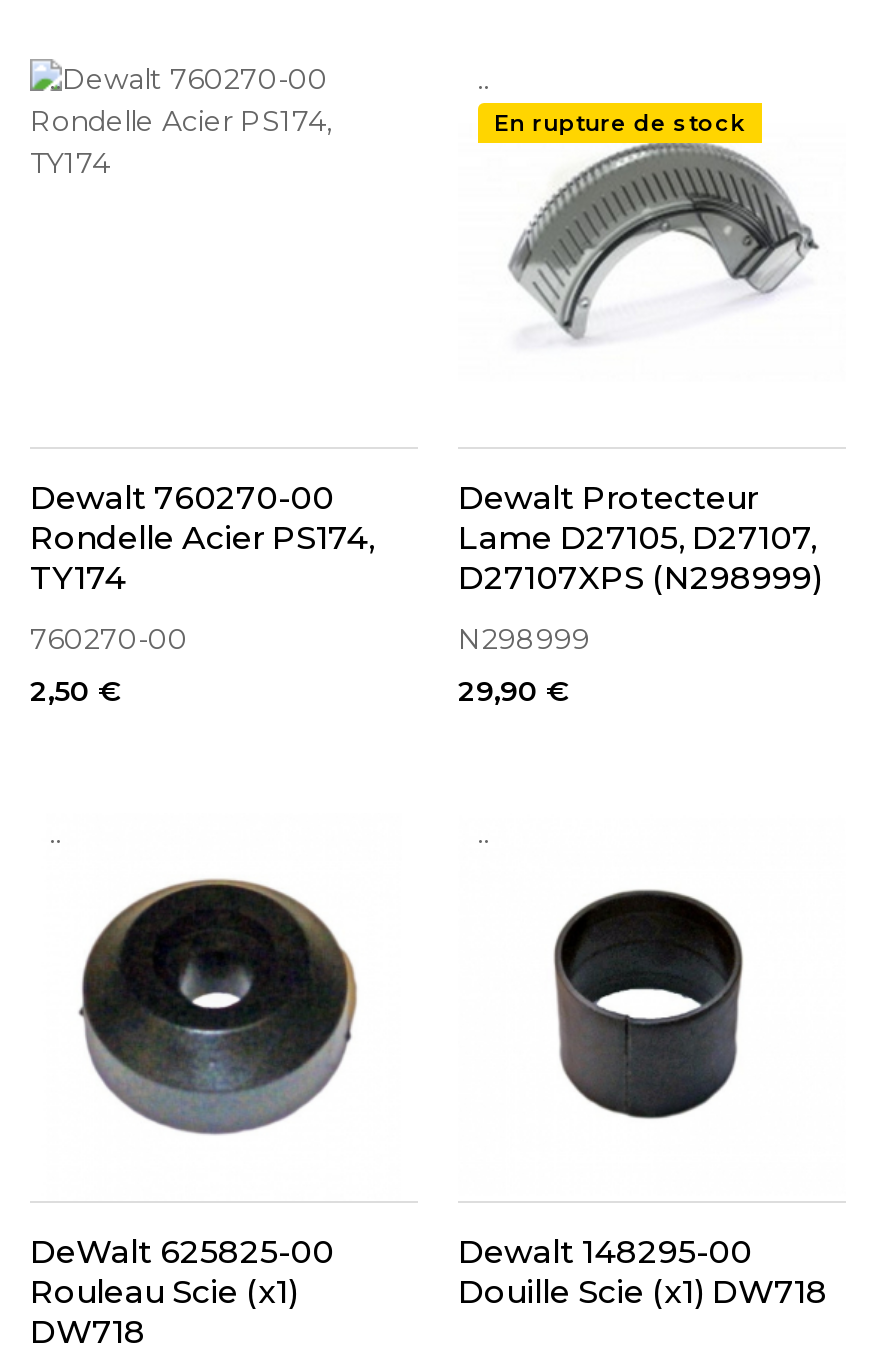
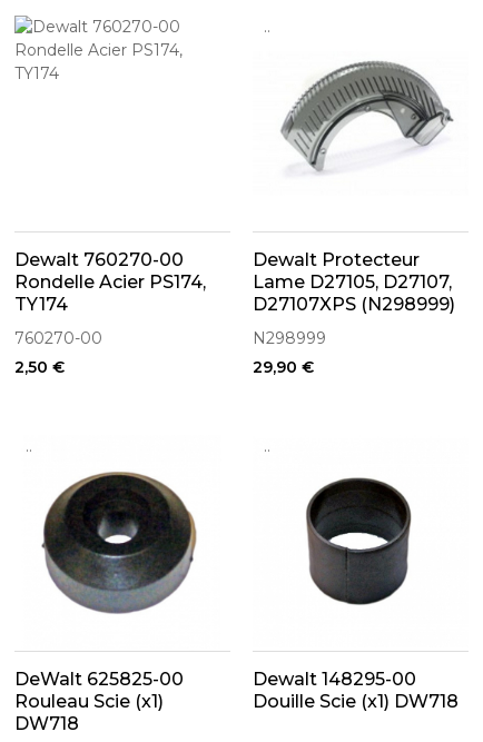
[494,109,745,137] En rupture de stock -> none

